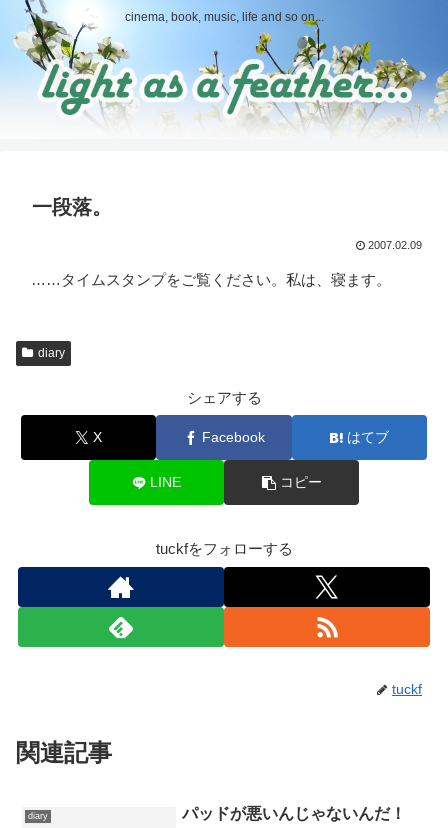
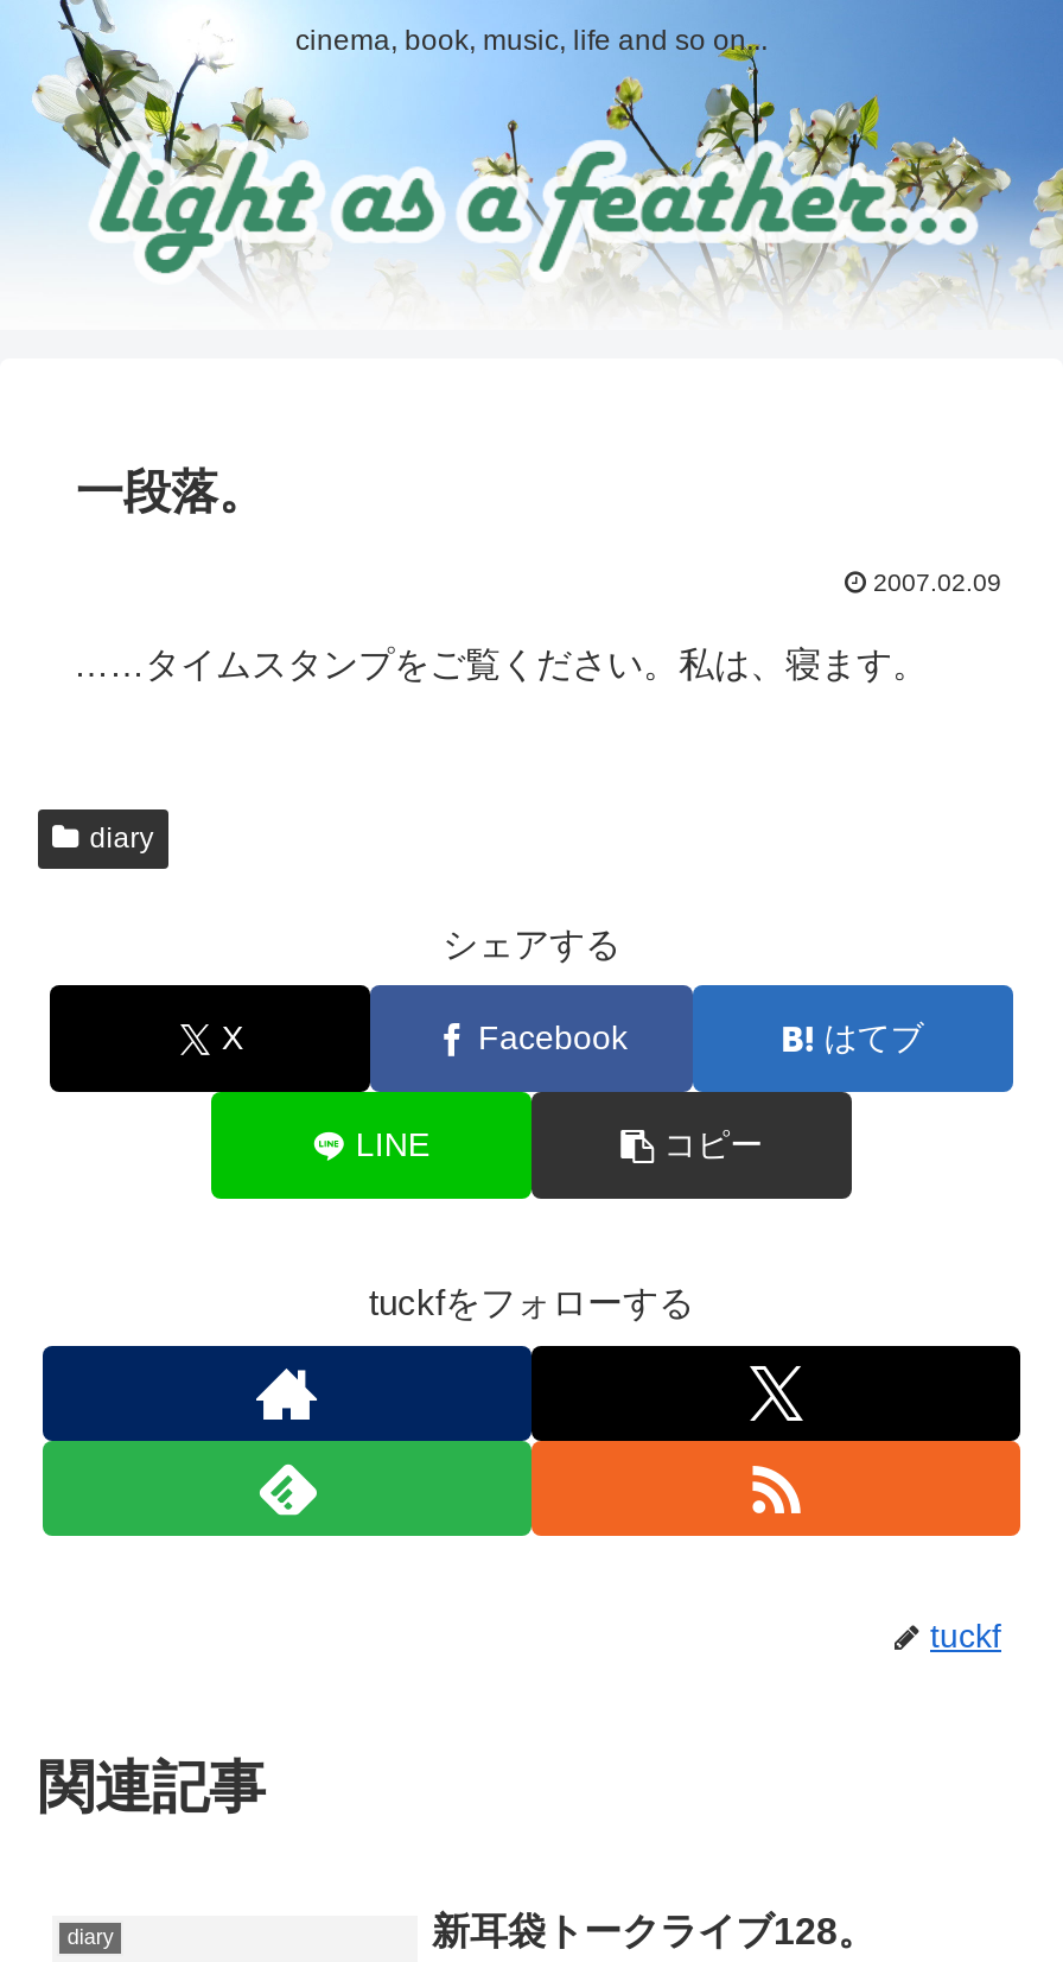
[182,805,406,822] パッドが悪いんじゃないんだ！ -> [432,1911,876,1951] 新耳袋トークライブ128。

